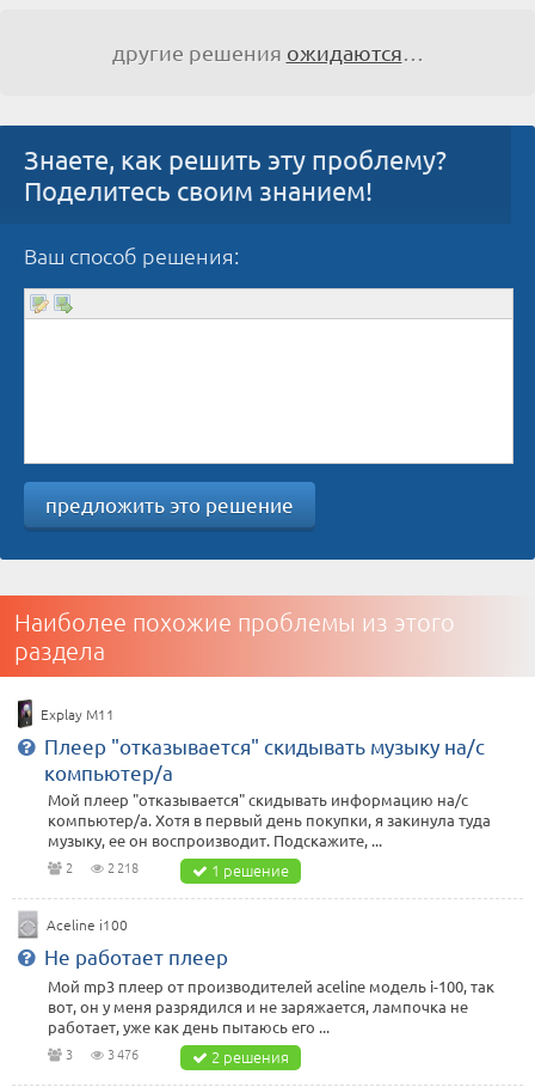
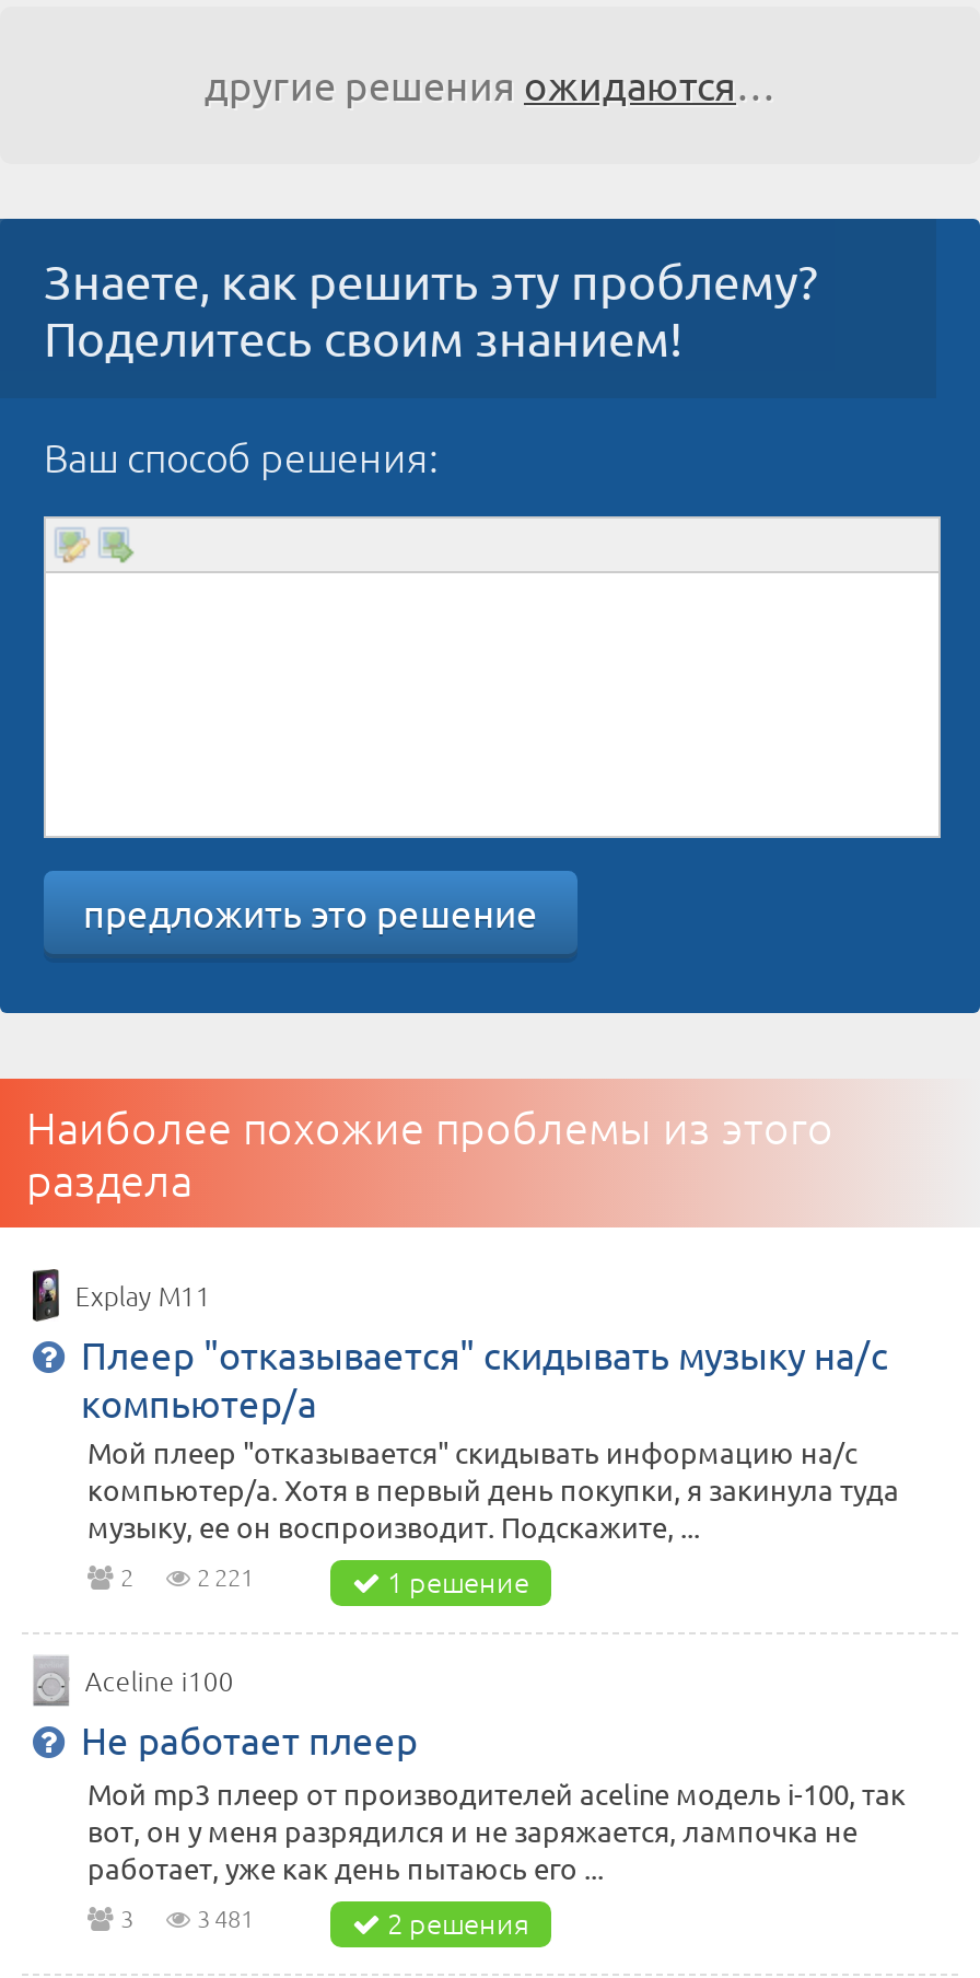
[62,858,139,877] 2 2 218 -> [114,1558,254,1593] 2 2 221
[62,1044,139,1063] 3 3 476 -> [114,1900,254,1935] 3 3 481

